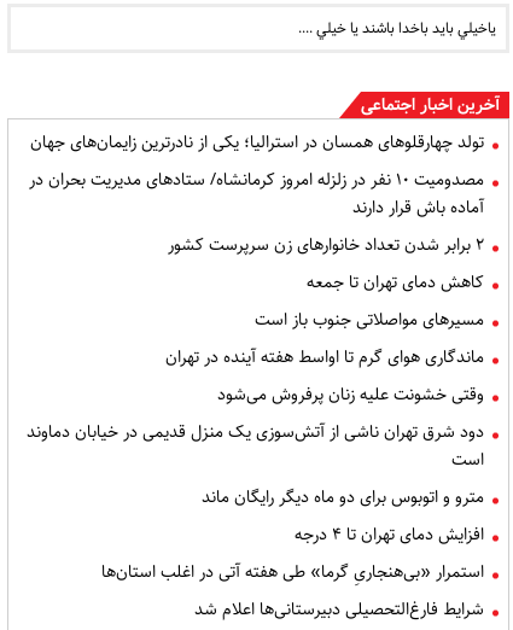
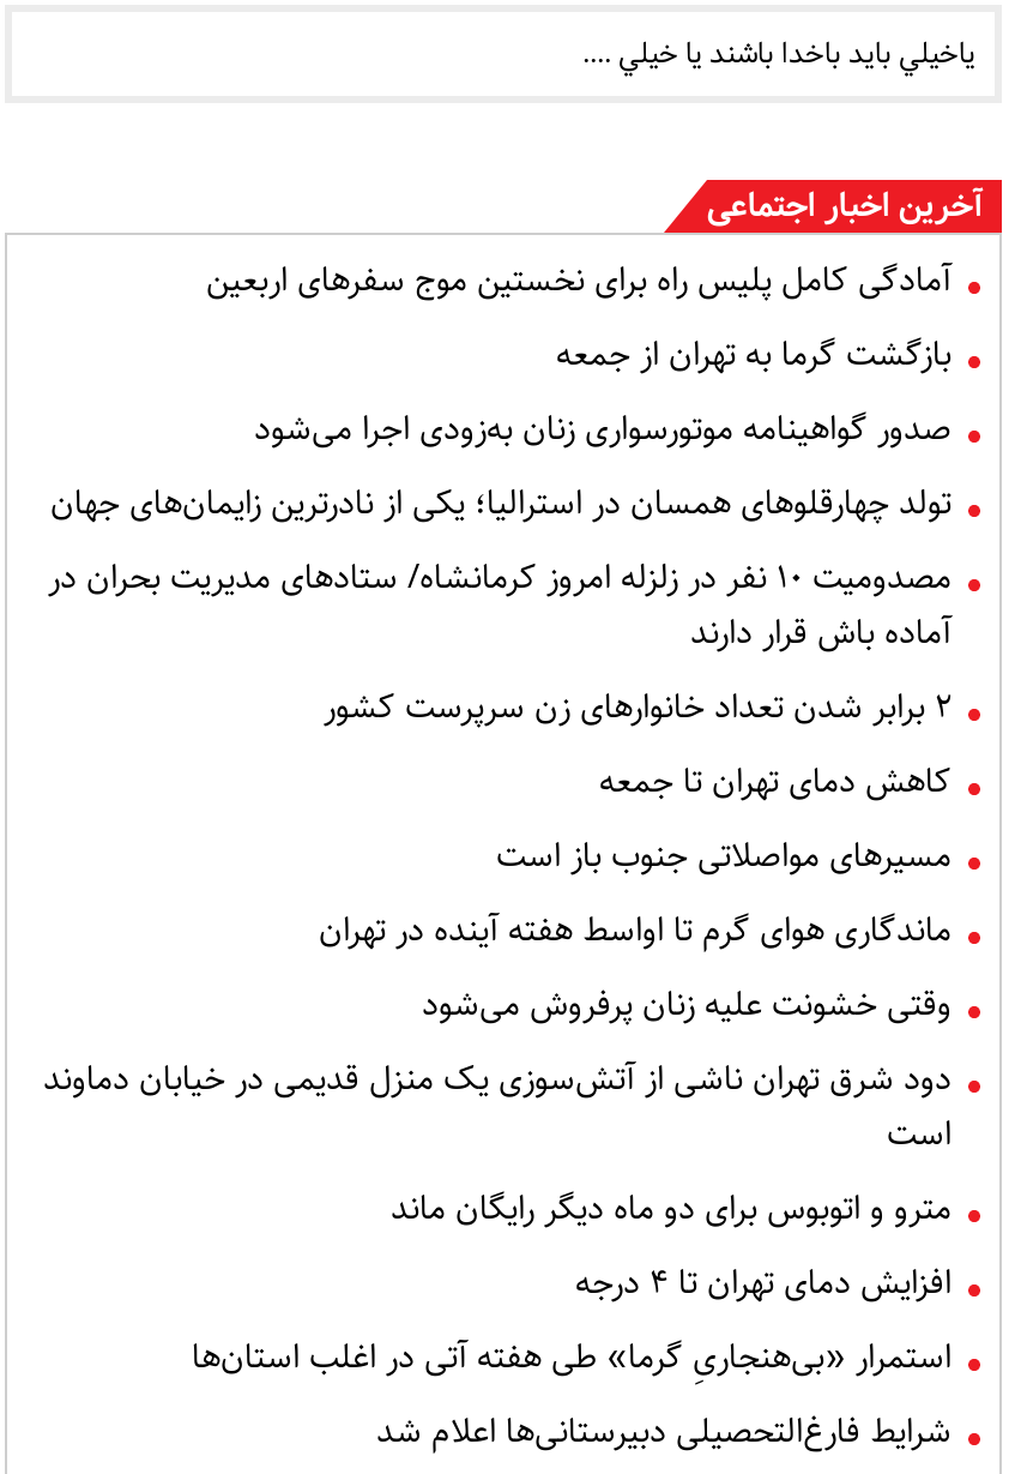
none -> [206,255,951,456] آمادگی کامل پلیس راه برای نخستین موج سفرهای اربعین | بازگشت گرما به تهران از جمعه | صدور گواهینامه موتورسواری زنان به‌زودی اجرا می‌شود

